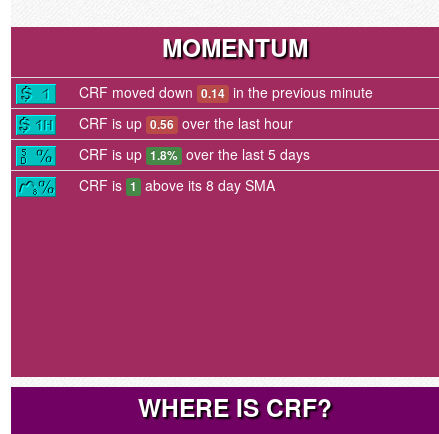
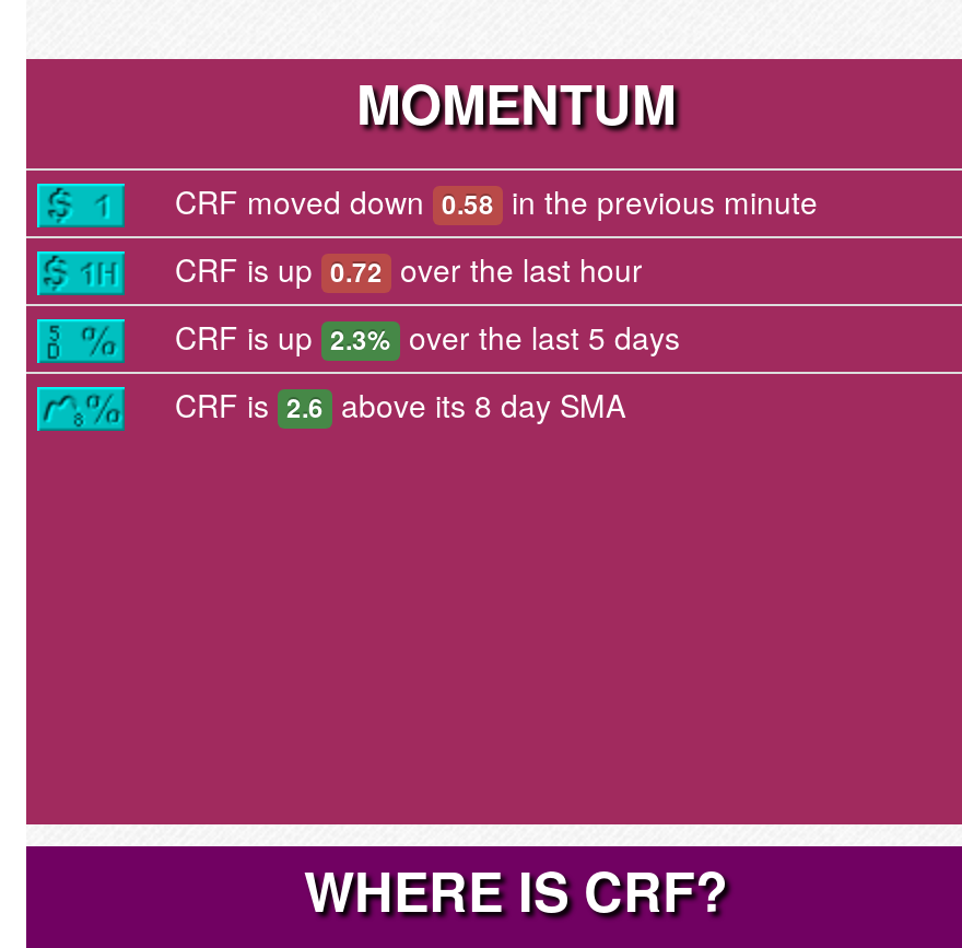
[79,82,373,102] CRF moved down 0.14 in the previous minute -> [175,179,818,223] CRF moved down 0.58 in the previous minute
[79,113,293,133] CRF is up 0.56 over the last hour -> [175,247,643,291] CRF is up 0.72 over the last hour
[79,144,310,164] CRF is up 1.8% over the last 5 days -> [175,315,680,359] CRF is up 2.3% over the last 5 days
[79,175,275,195] CRF is 1 above its 8 day SMA -> [175,383,625,426] CRF is 2.6 above its 8 day SMA

